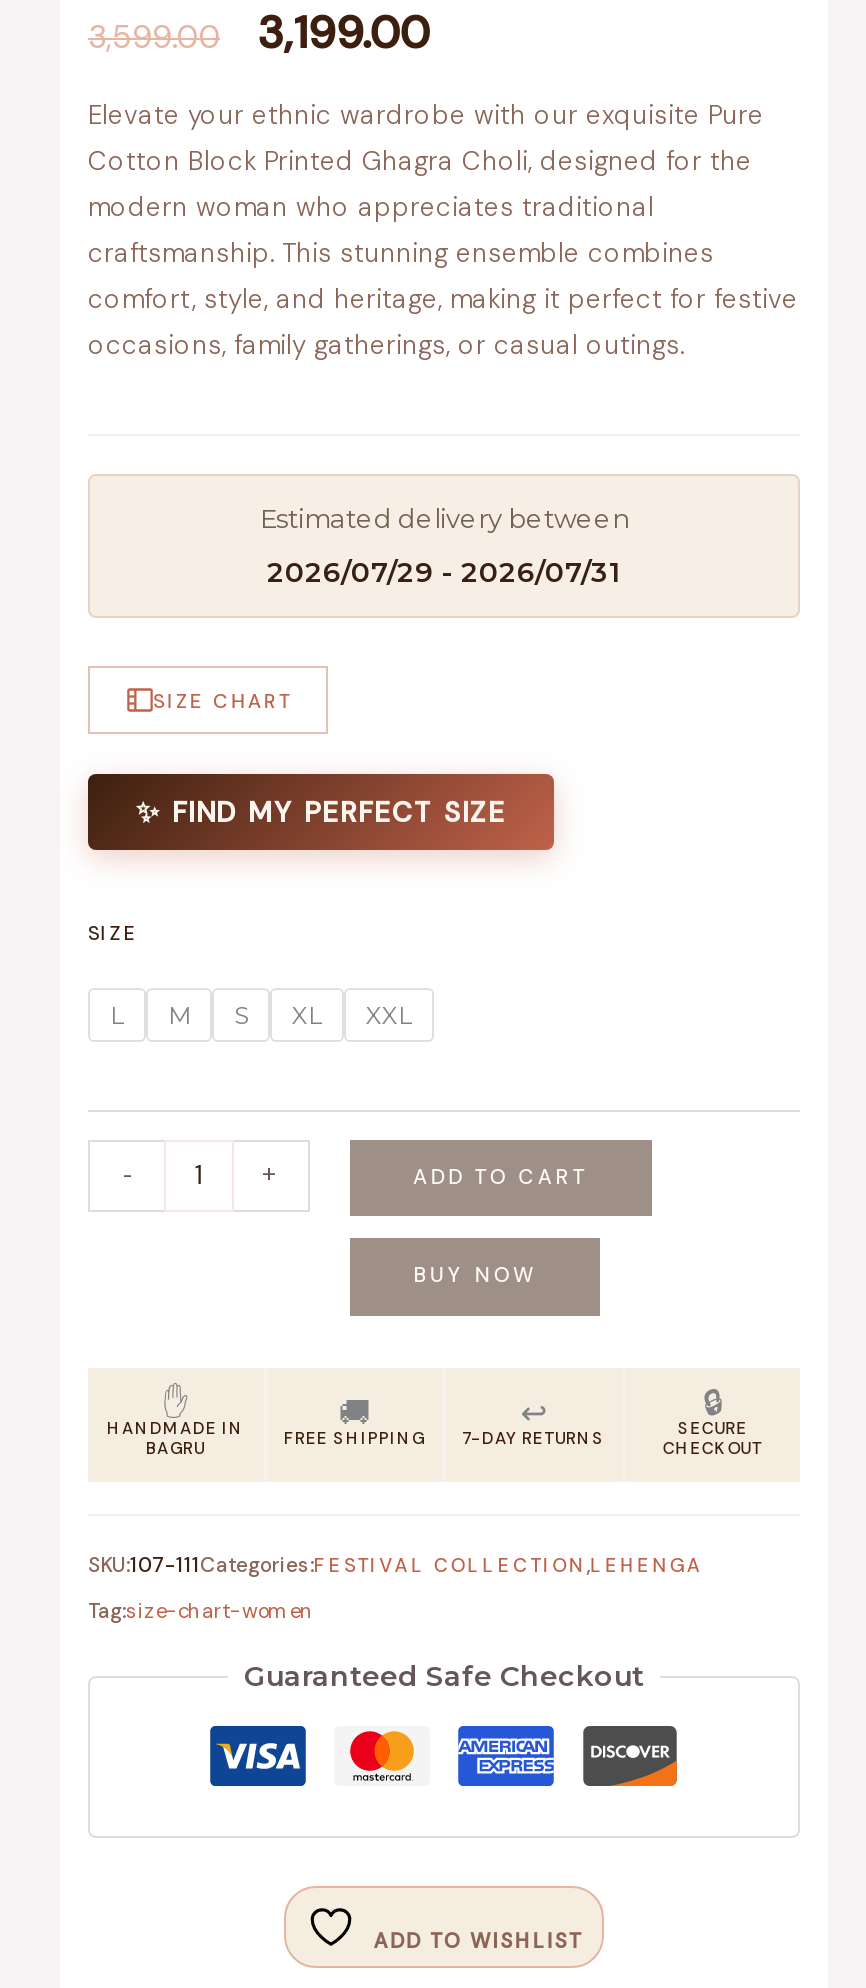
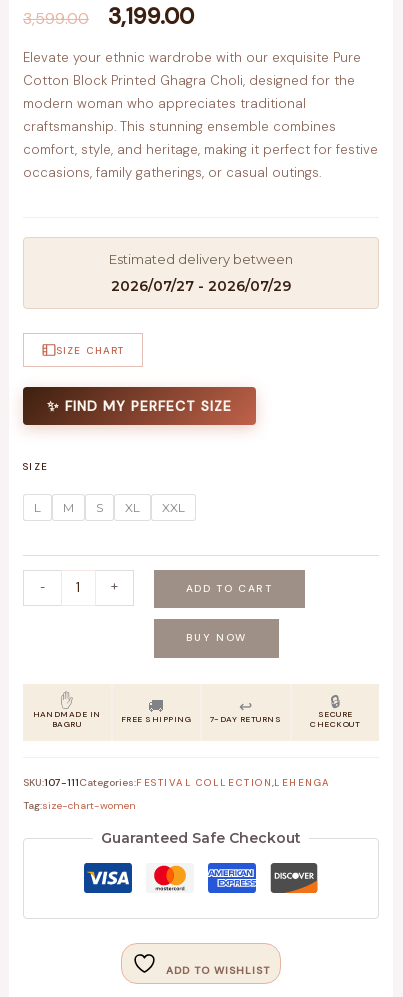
[267,554,621,590] 2026/07/29 - 2026/07/31 -> [111,277,291,295] 2026/07/27 - 2026/07/29

